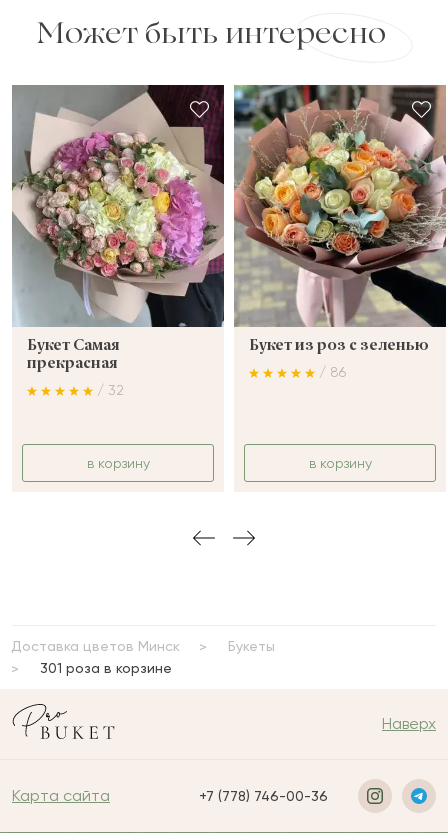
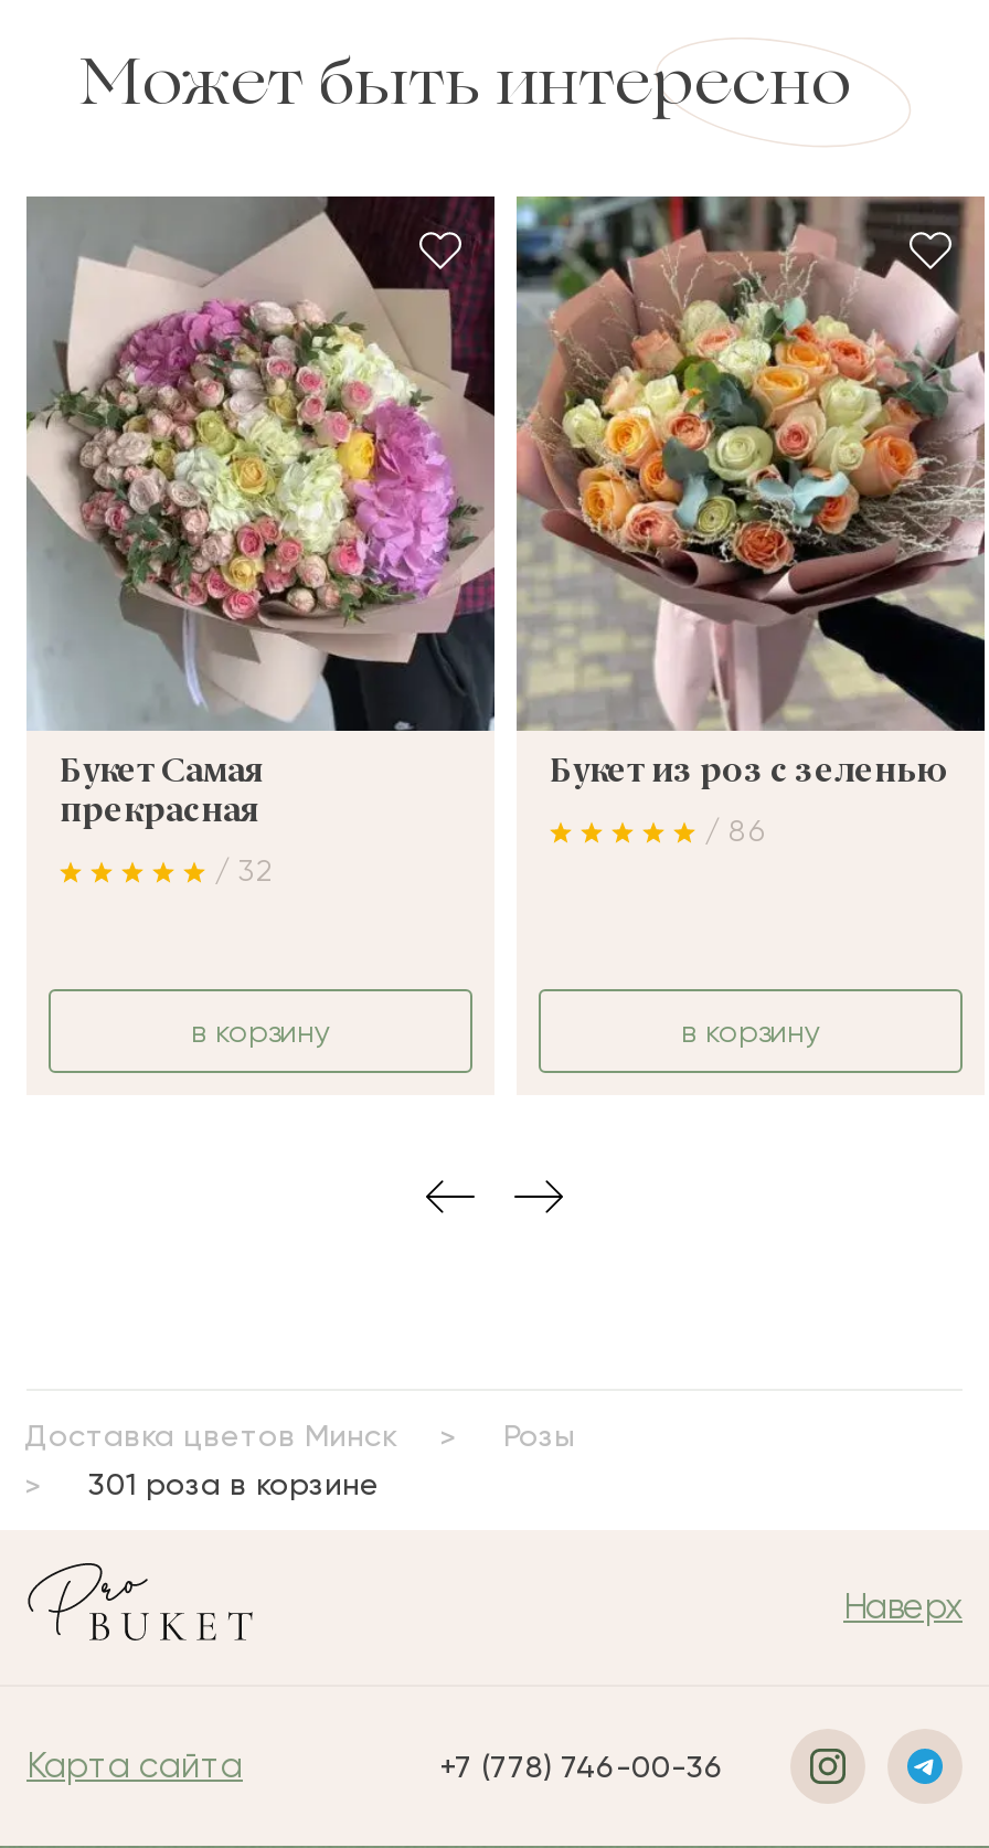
[228,637,275,653] Букеты -> [503,1416,574,1452] Розы

